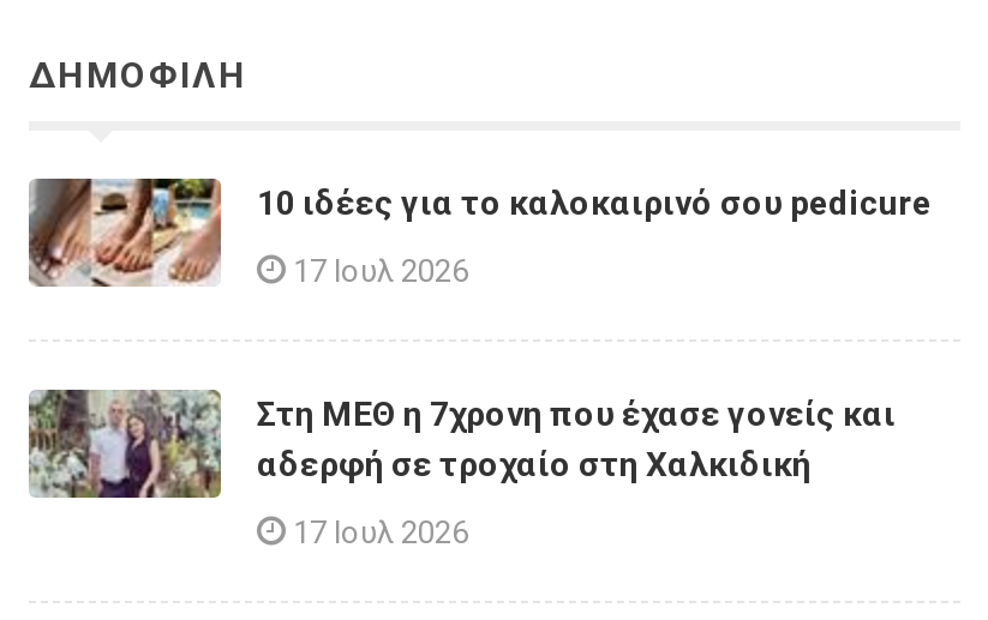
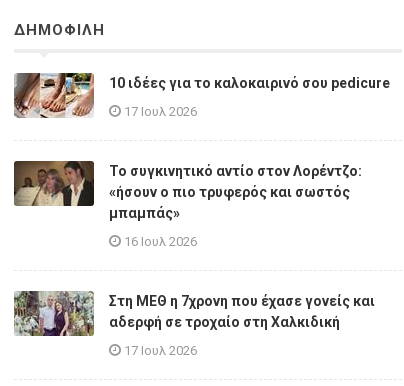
none -> [14,161,362,249] [image] | Το συγκινητικό αντίο στον Λορέντζο: | «ήσουν ο πιο τρυφερός και σωστός | μπαμπάς» | 16 Ιουλ 2026

